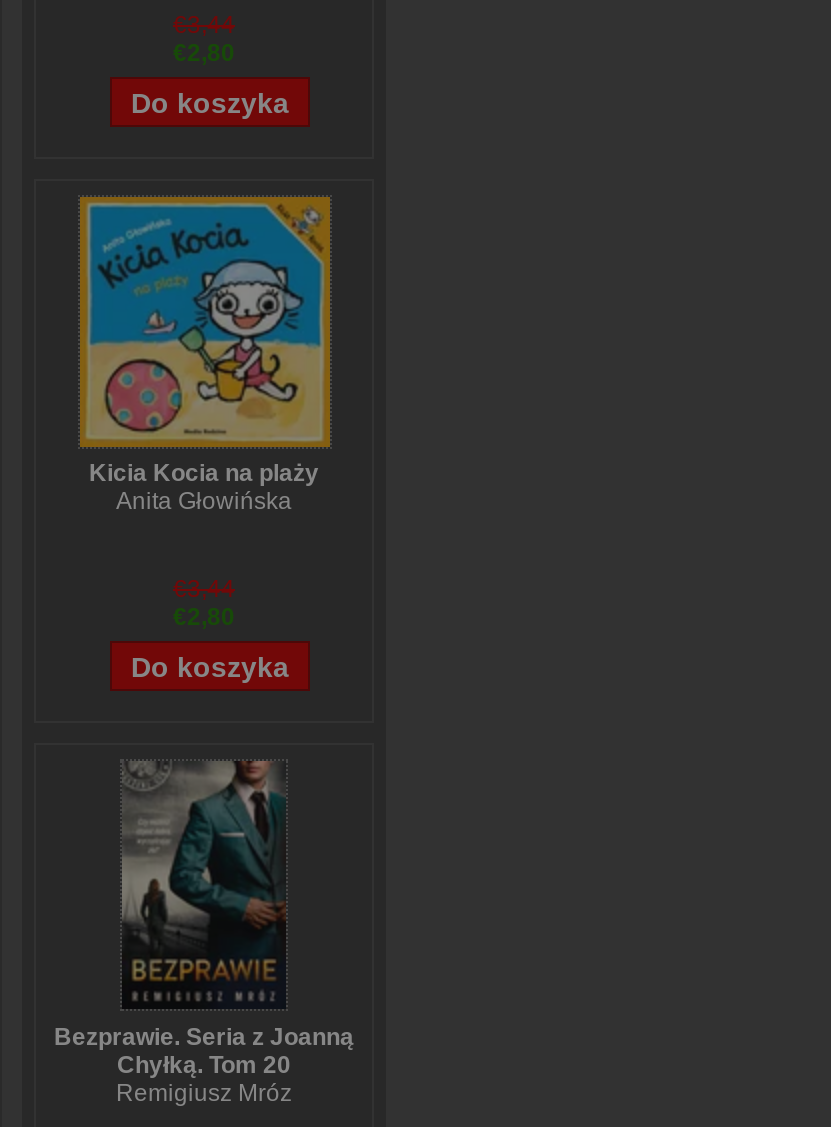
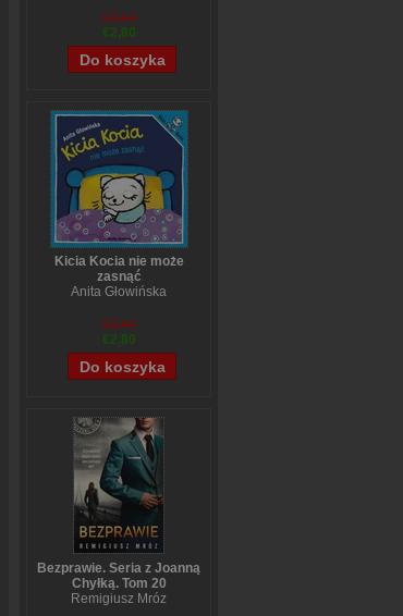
[78,195,332,487] [image] | Kicia Kocia na plaży -> [50,110,188,284] [image] | Kicia Kocia nie może | zasnąć

